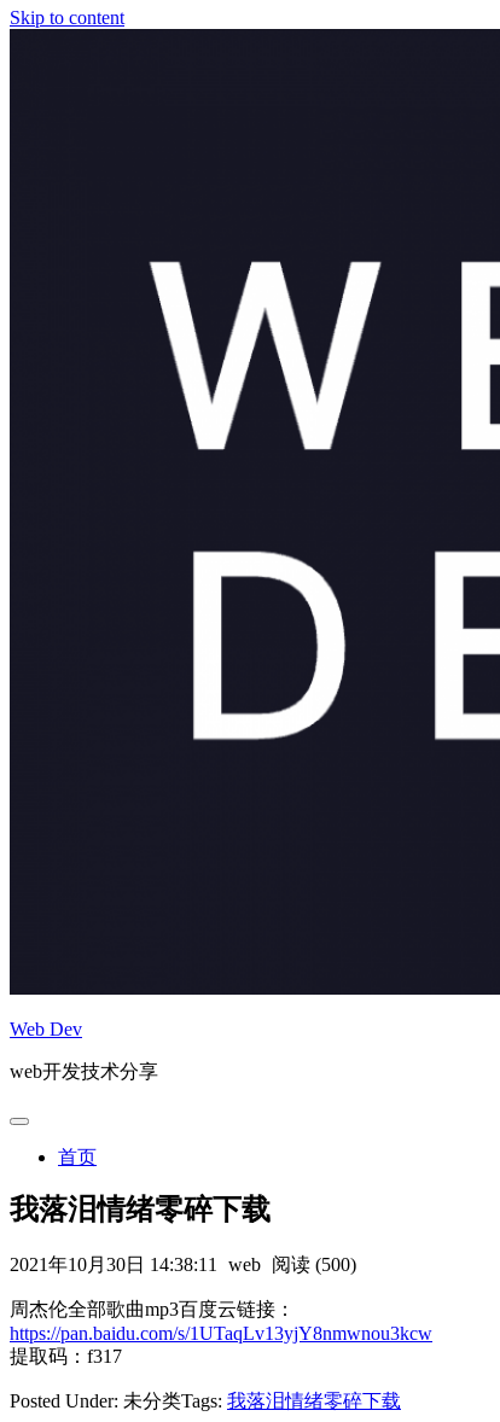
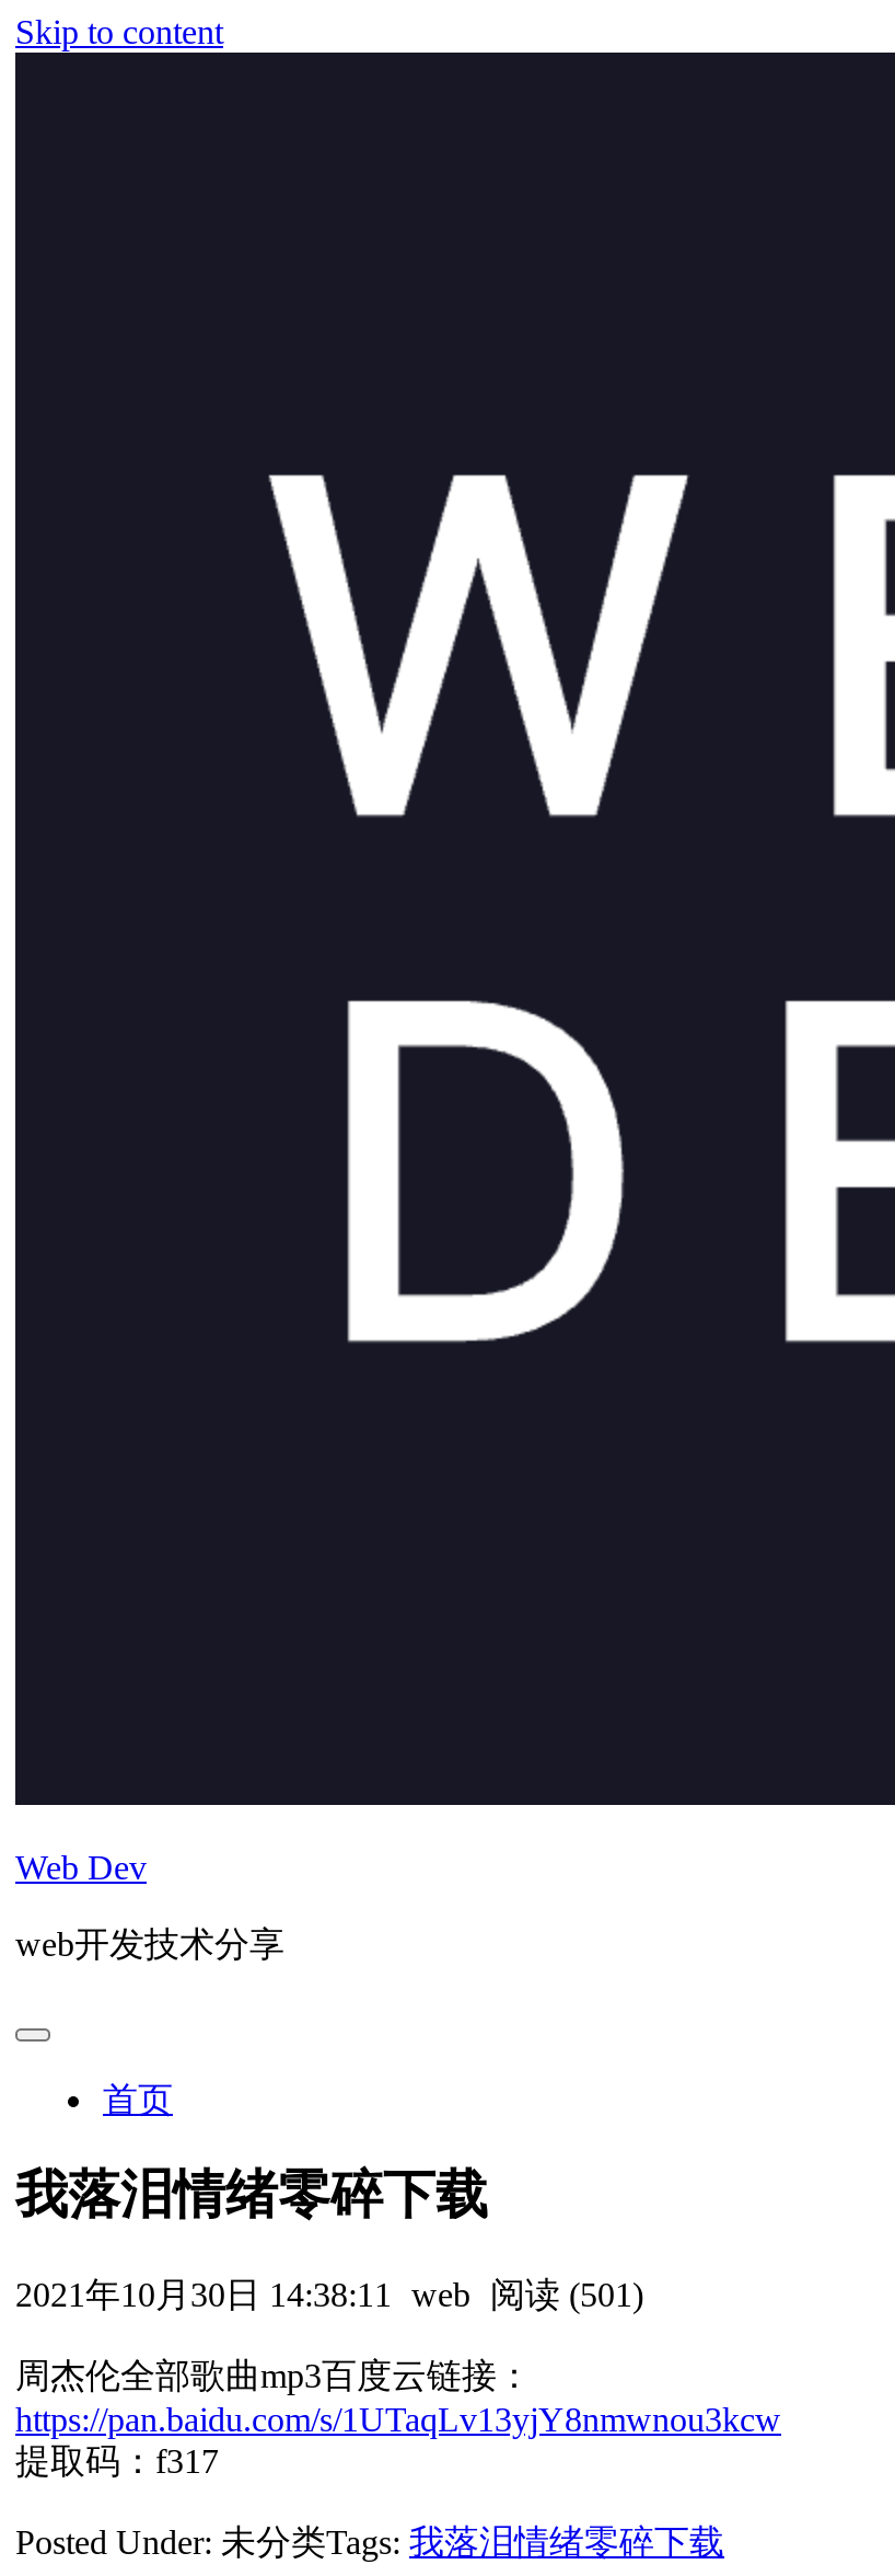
[10,1254,356,1275] 2021年10月30日 14:38:11 web 阅读 (500) -> [15,2276,643,2313] 2021年10月30日 14:38:11 web 阅读 (501)

